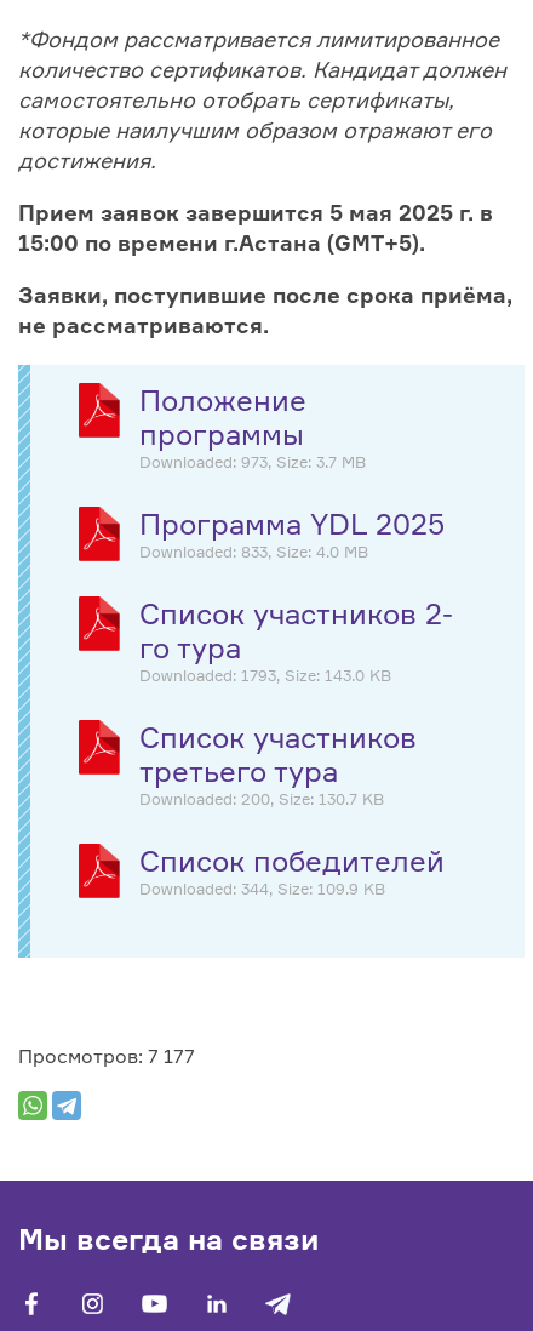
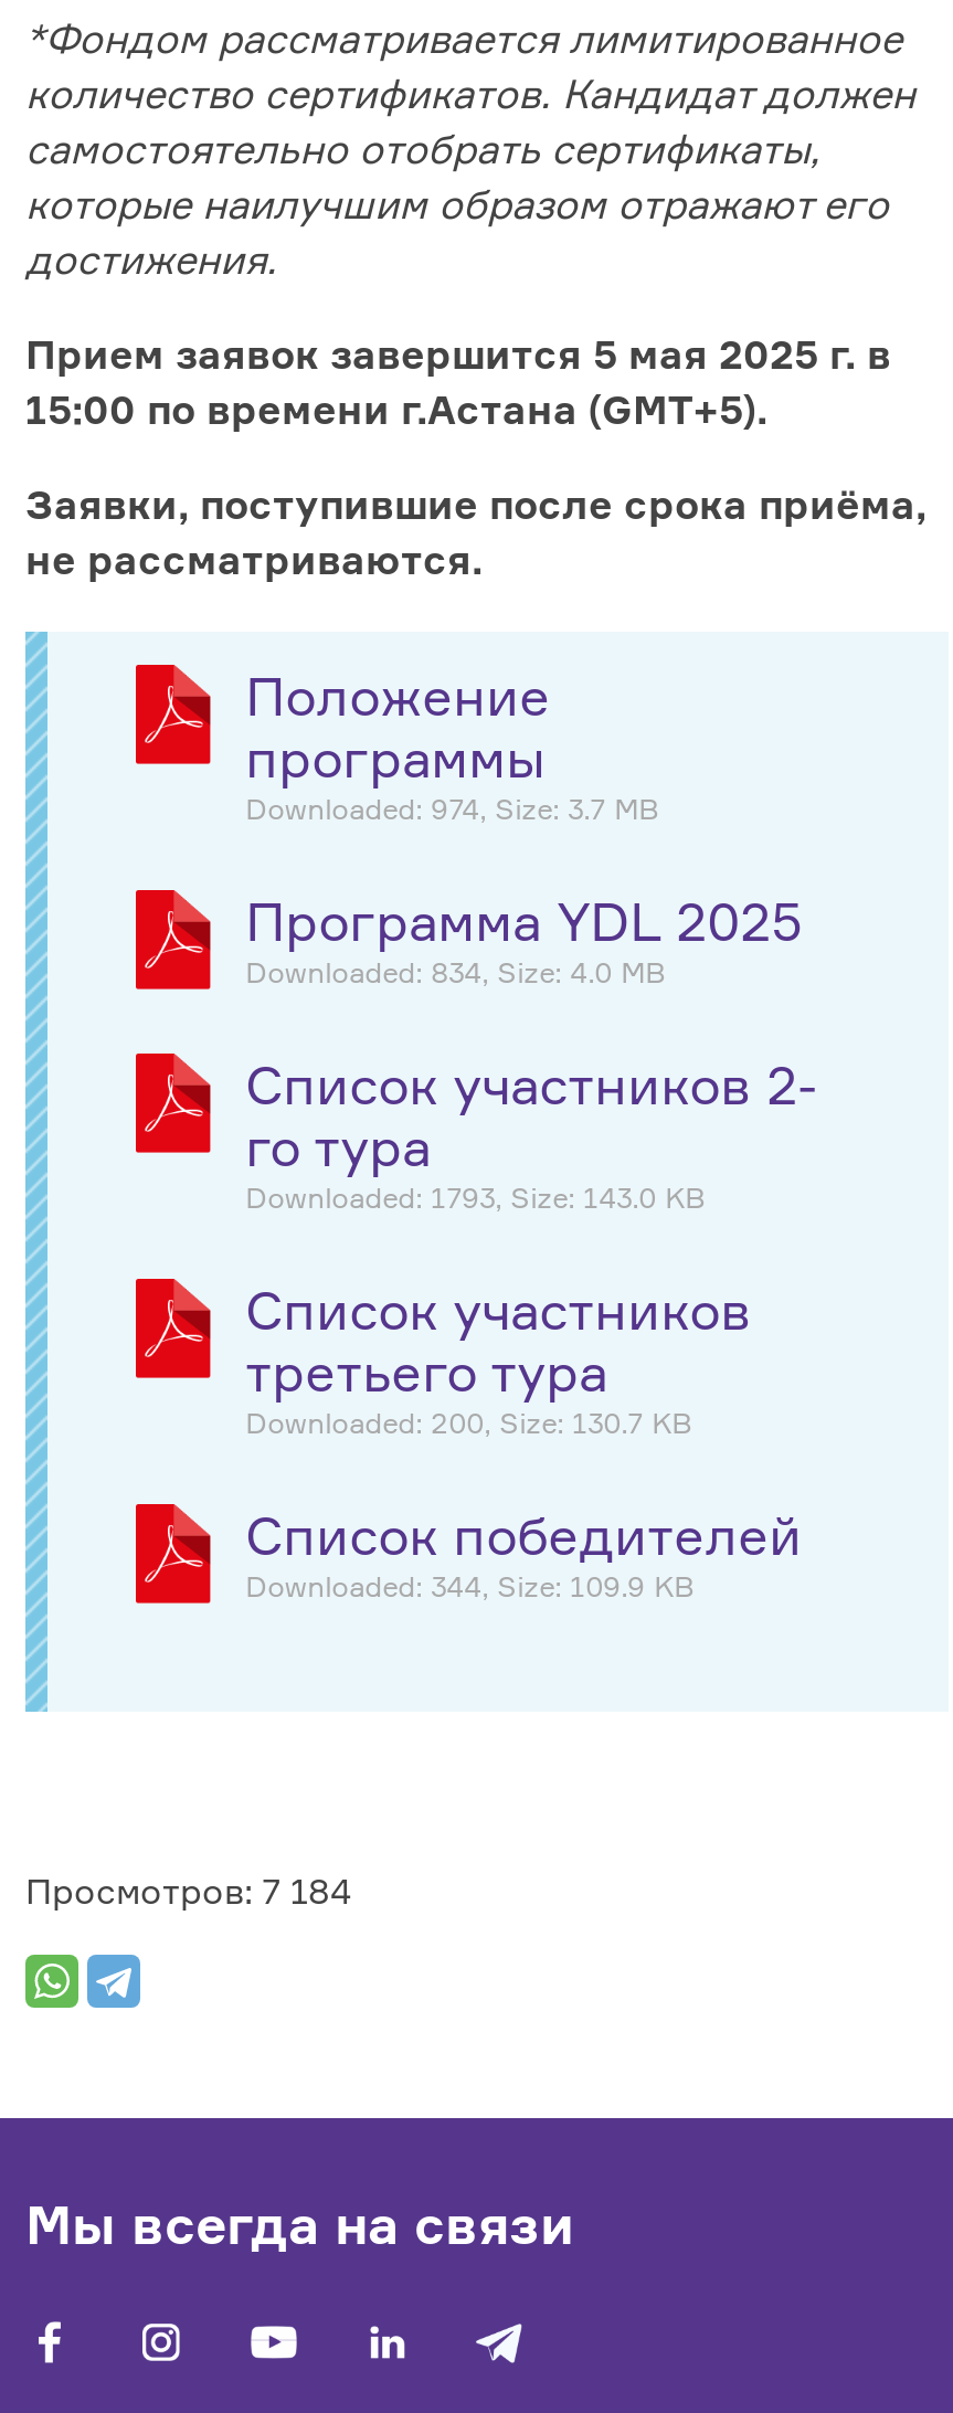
[139,452,365,471] Downloaded: 973, Size: 3.7 MB -> [245,790,658,825] Downloaded: 974, Size: 3.7 MB
[139,541,368,561] Downloaded: 833, Size: 4.0 MB -> [245,953,665,989] Downloaded: 834, Size: 4.0 MB
[18,1043,195,1068] Просмотров: 7 177 -> [25,1868,352,1912] Просмотров: 7 184

